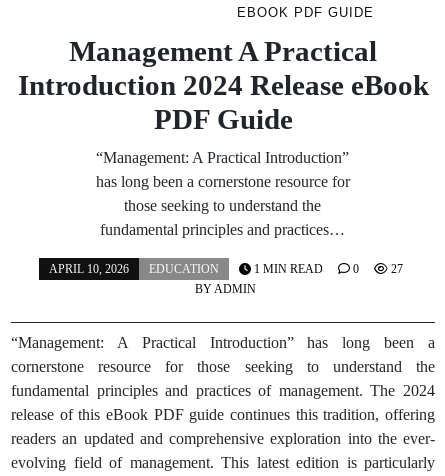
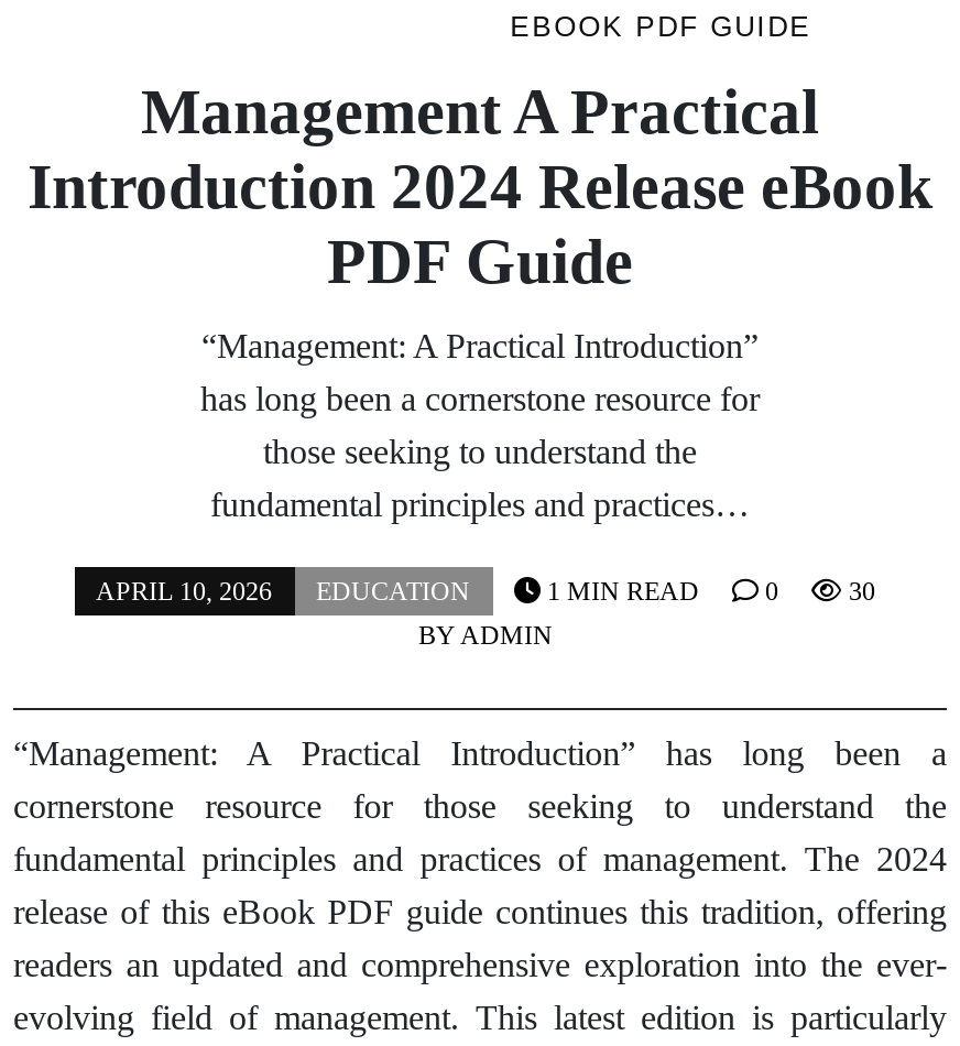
[387,262,402,276] 27 -> [842,576,875,607] 30

